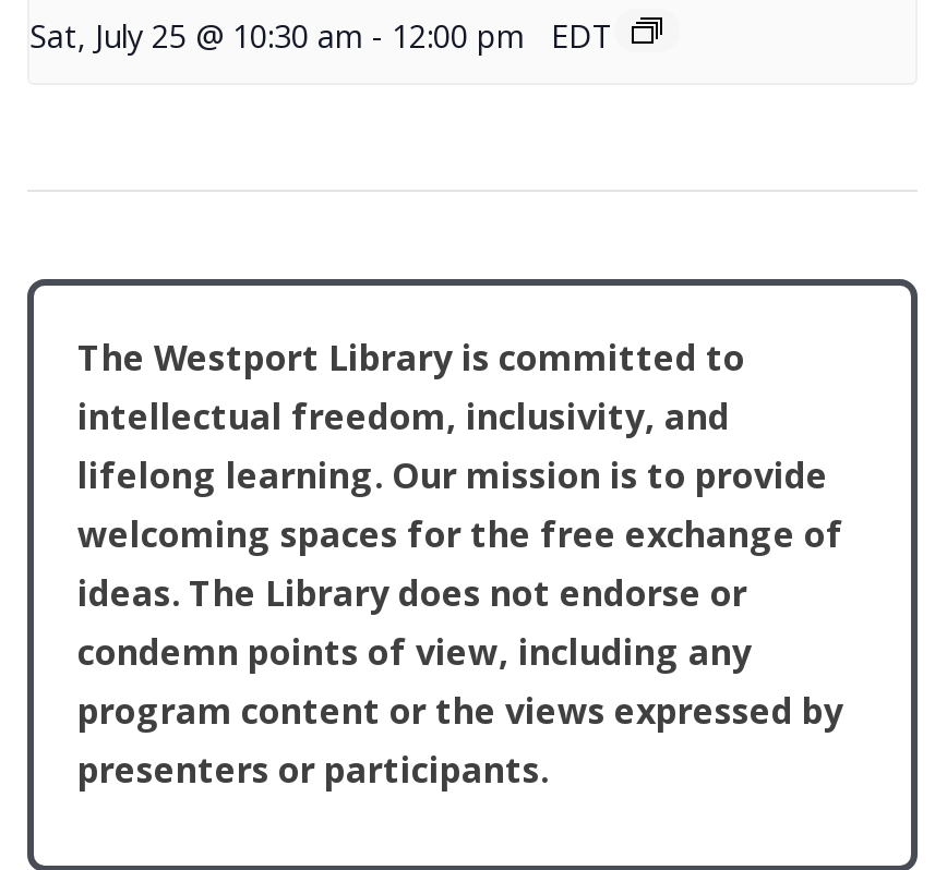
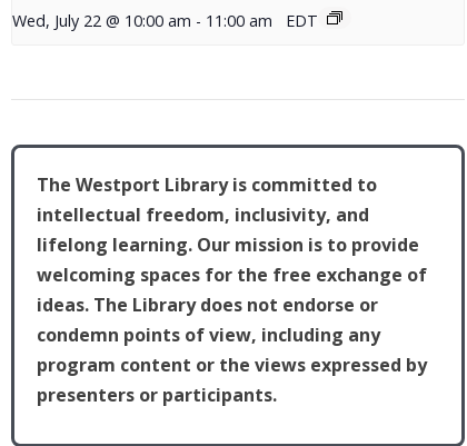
[29,15,614,56] Sat, July 25 @ 10:30 am - 12:00 pm EDT -> [12,10,318,31] Wed, July 22 @ 10:00 am - 11:00 am EDT

